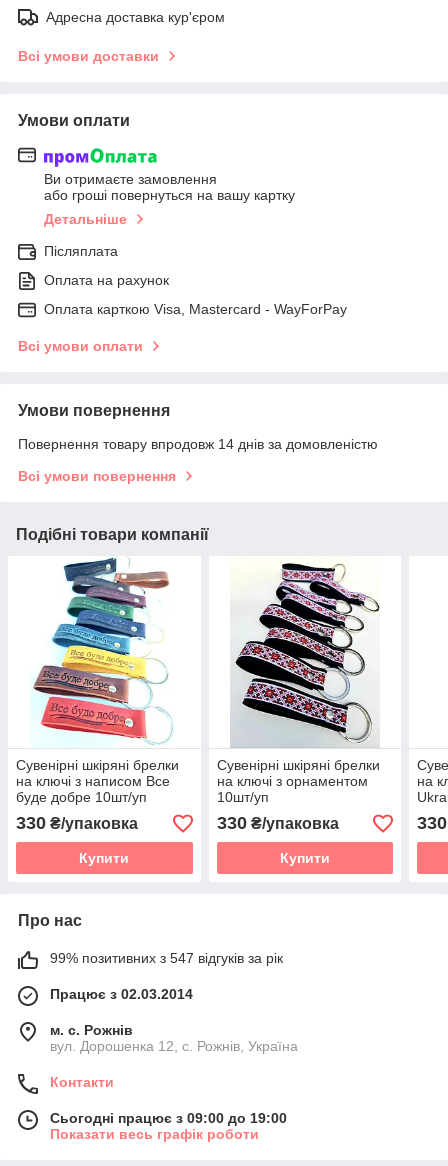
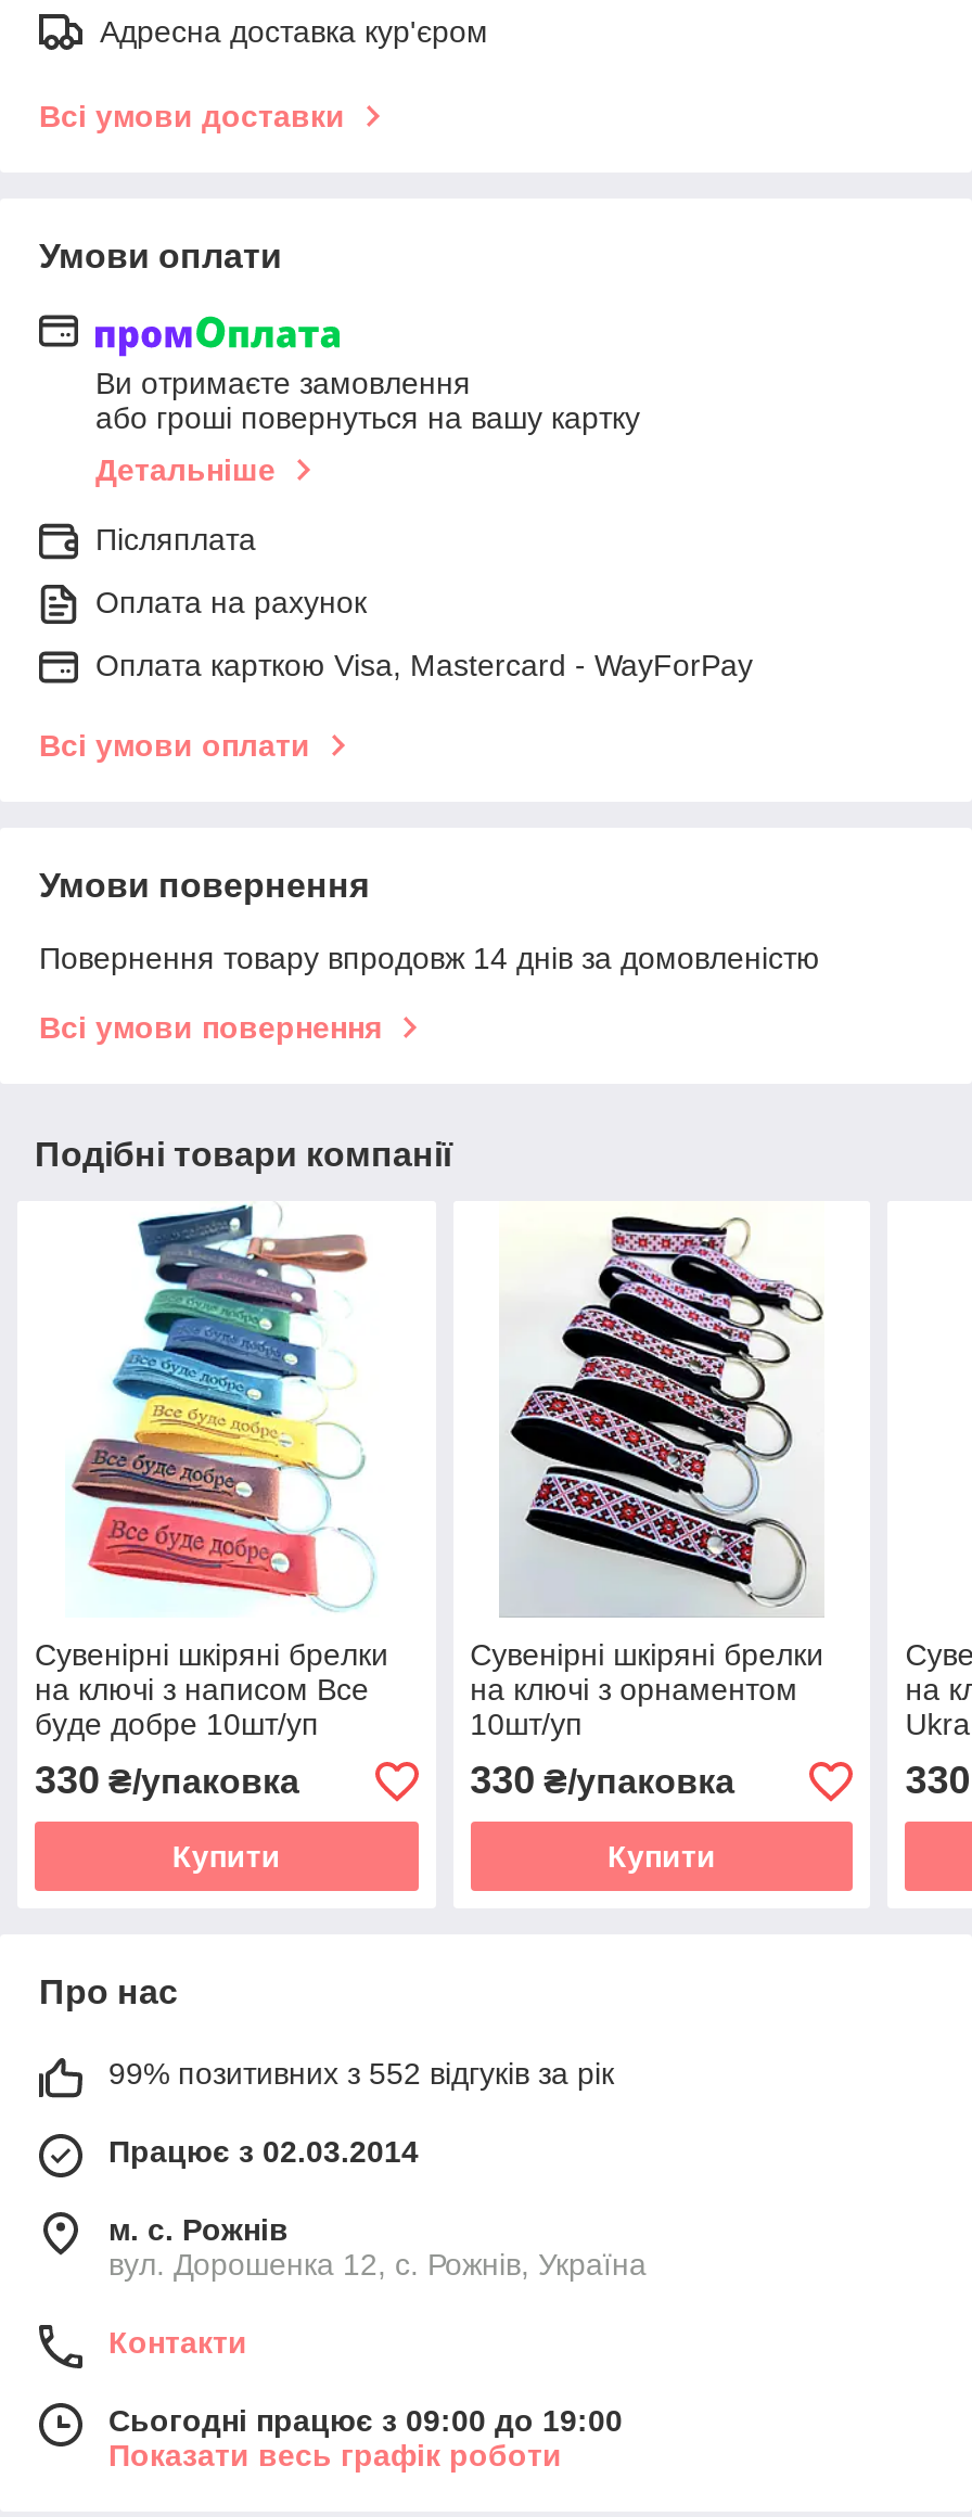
[50,950,283,966] 99% позитивних з 547 відгуків за рік -> [108,2056,614,2091] 99% позитивних з 552 відгуків за рік

